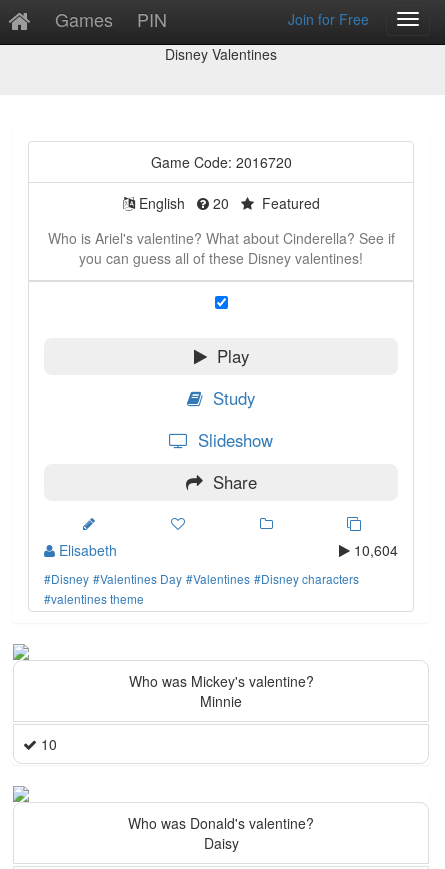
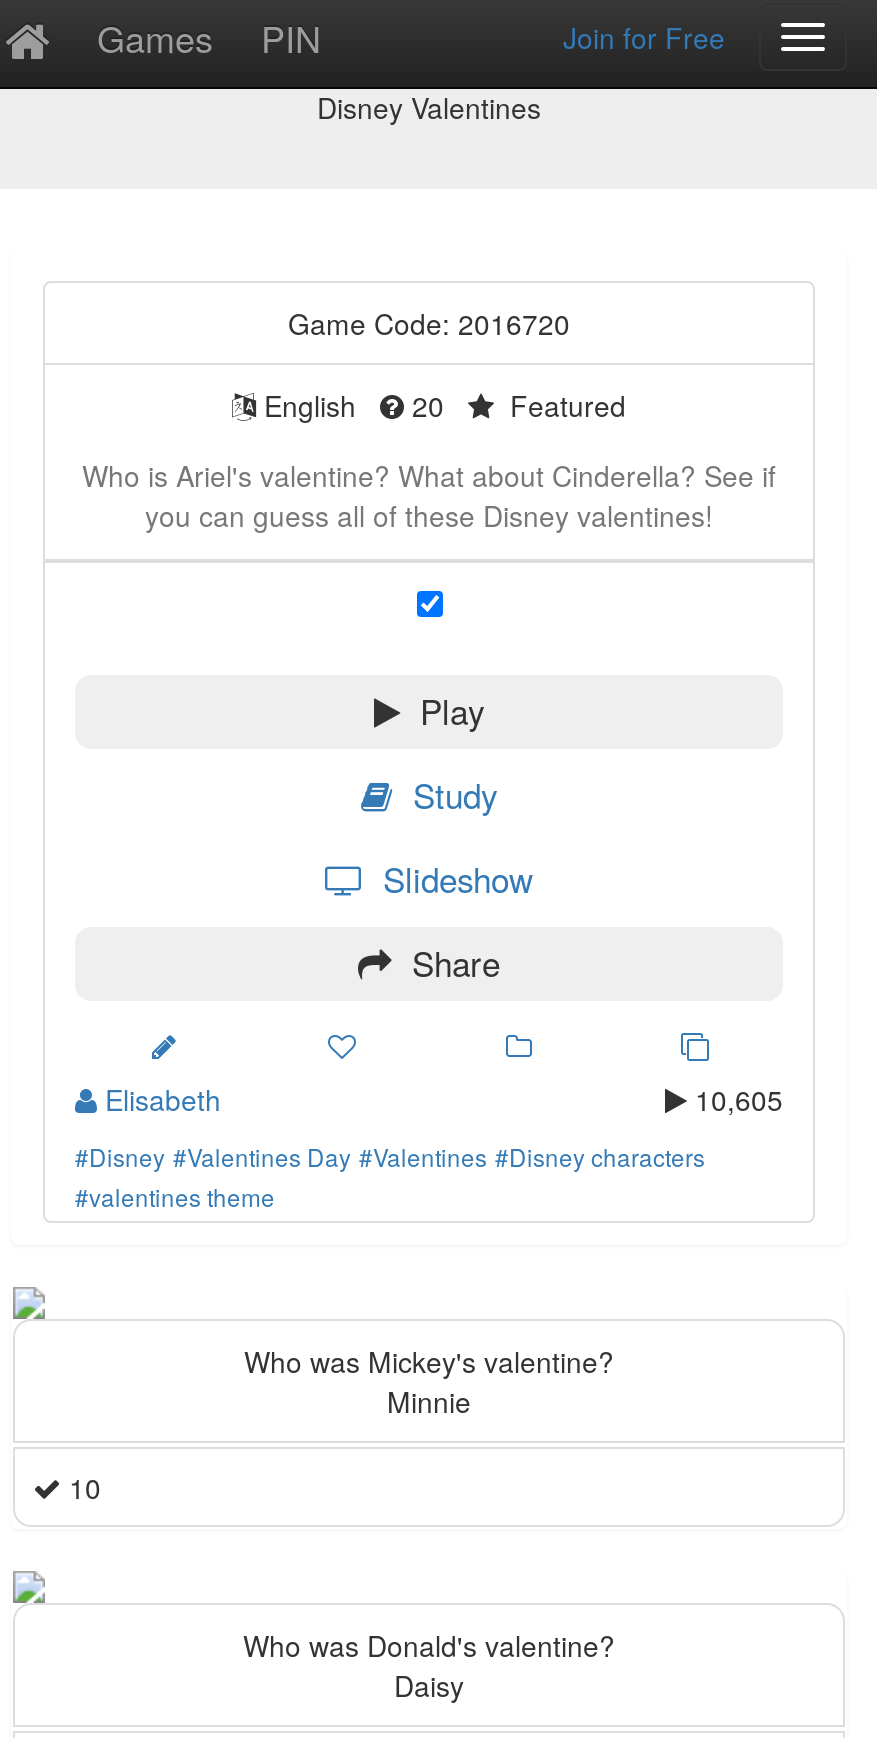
[350,540,398,560] 10,604 -> [687,1079,783,1119] 10,605

